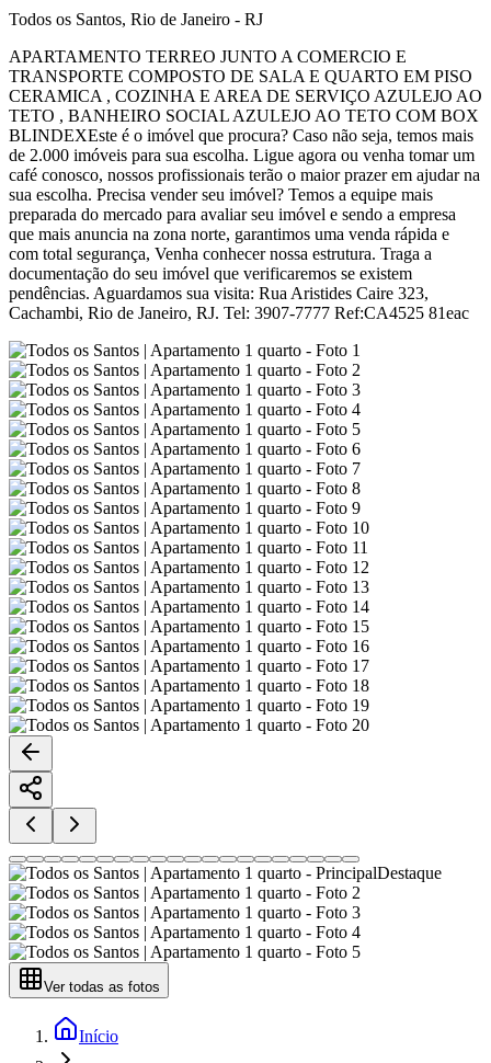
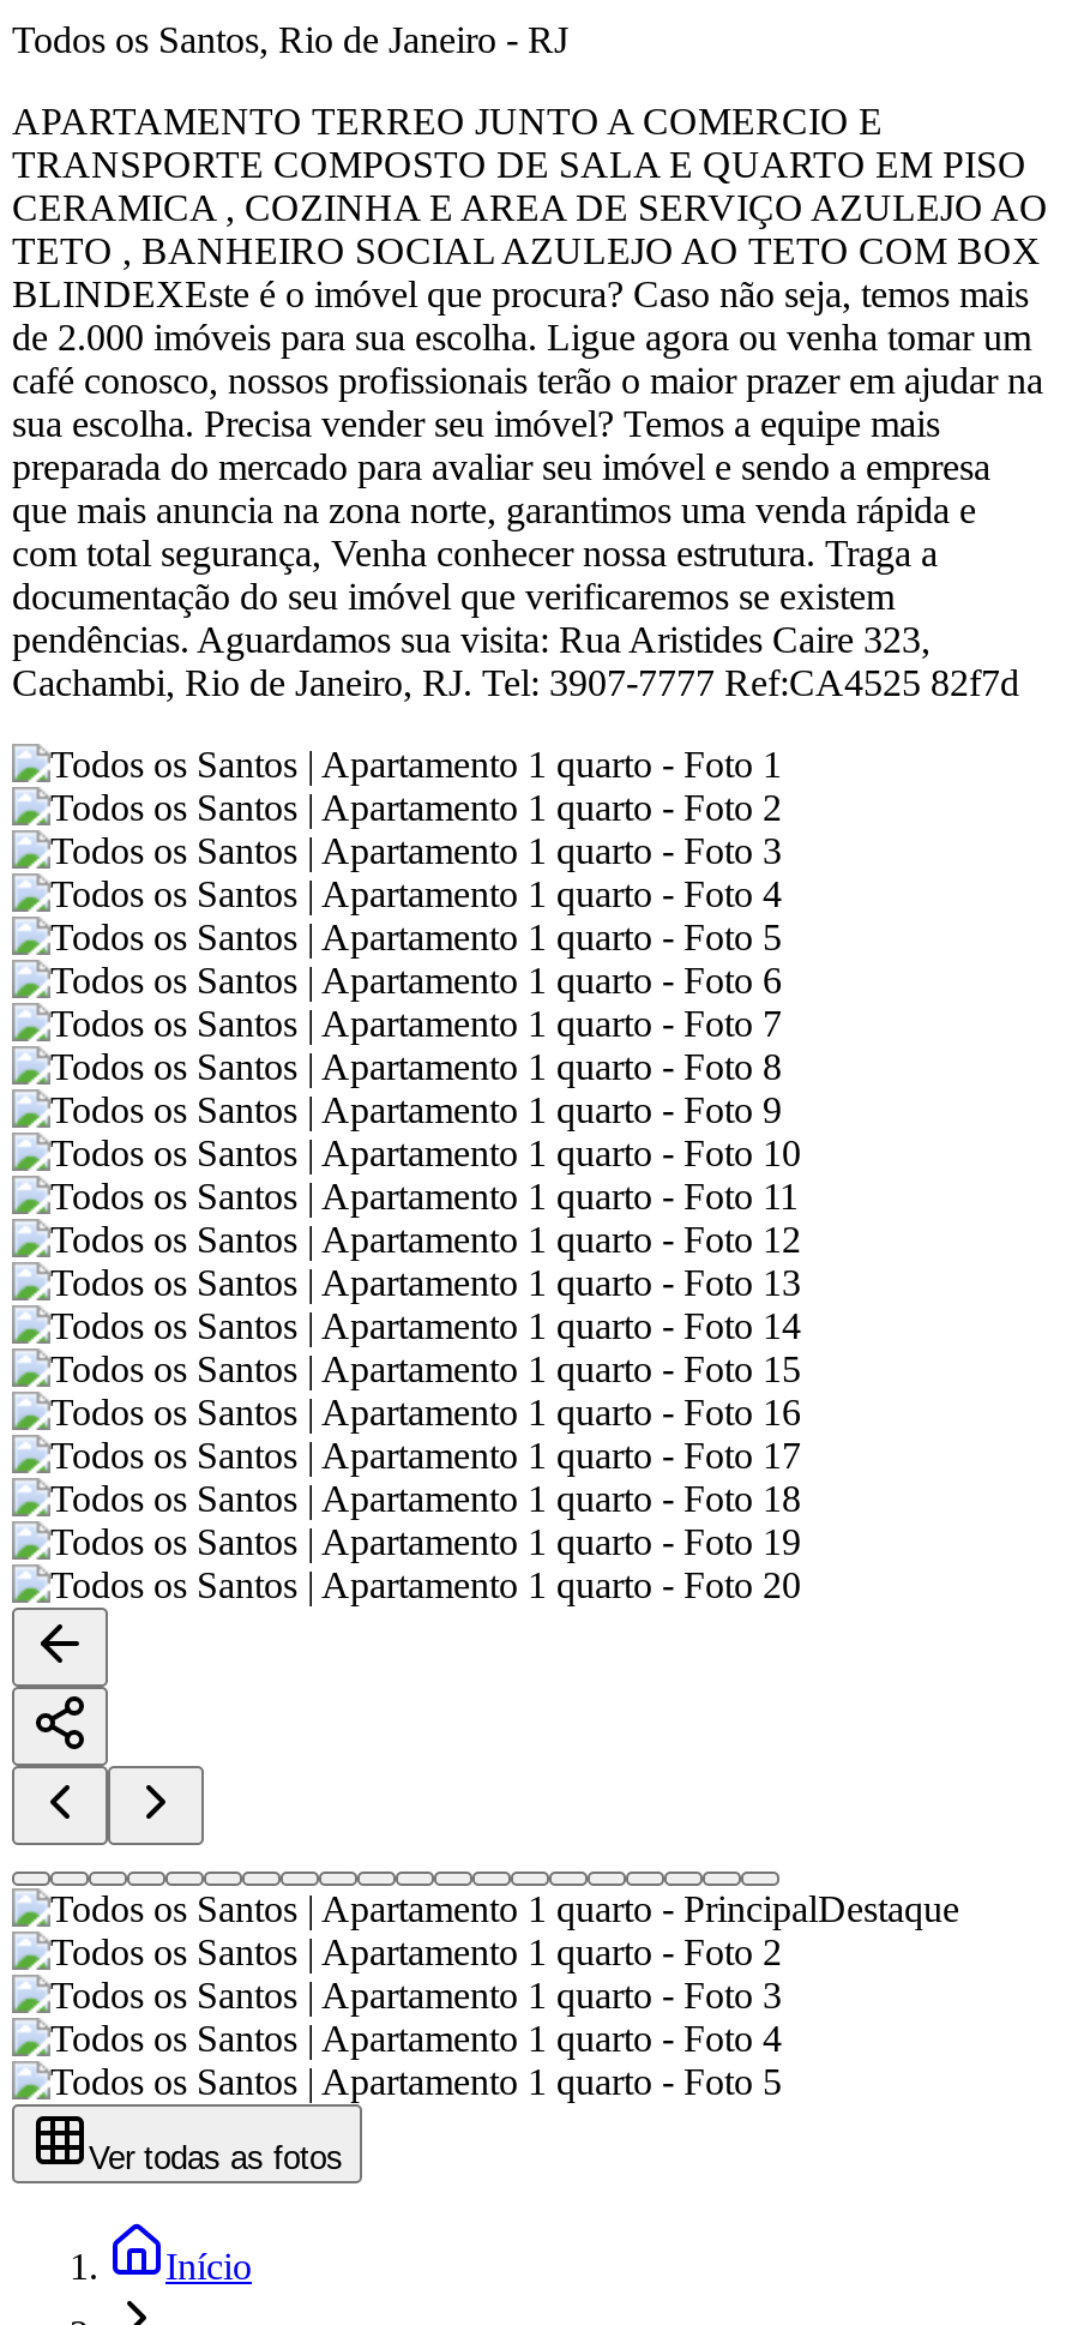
[9,304,469,322] Cachambi, Rio de Janeiro, RJ. Tel: 3907-7777 Ref:CA4525 81eac -> [12,662,1019,703] Cachambi, Rio de Janeiro, RJ. Tel: 3907-7777 Ref:CA4525 82f7d

